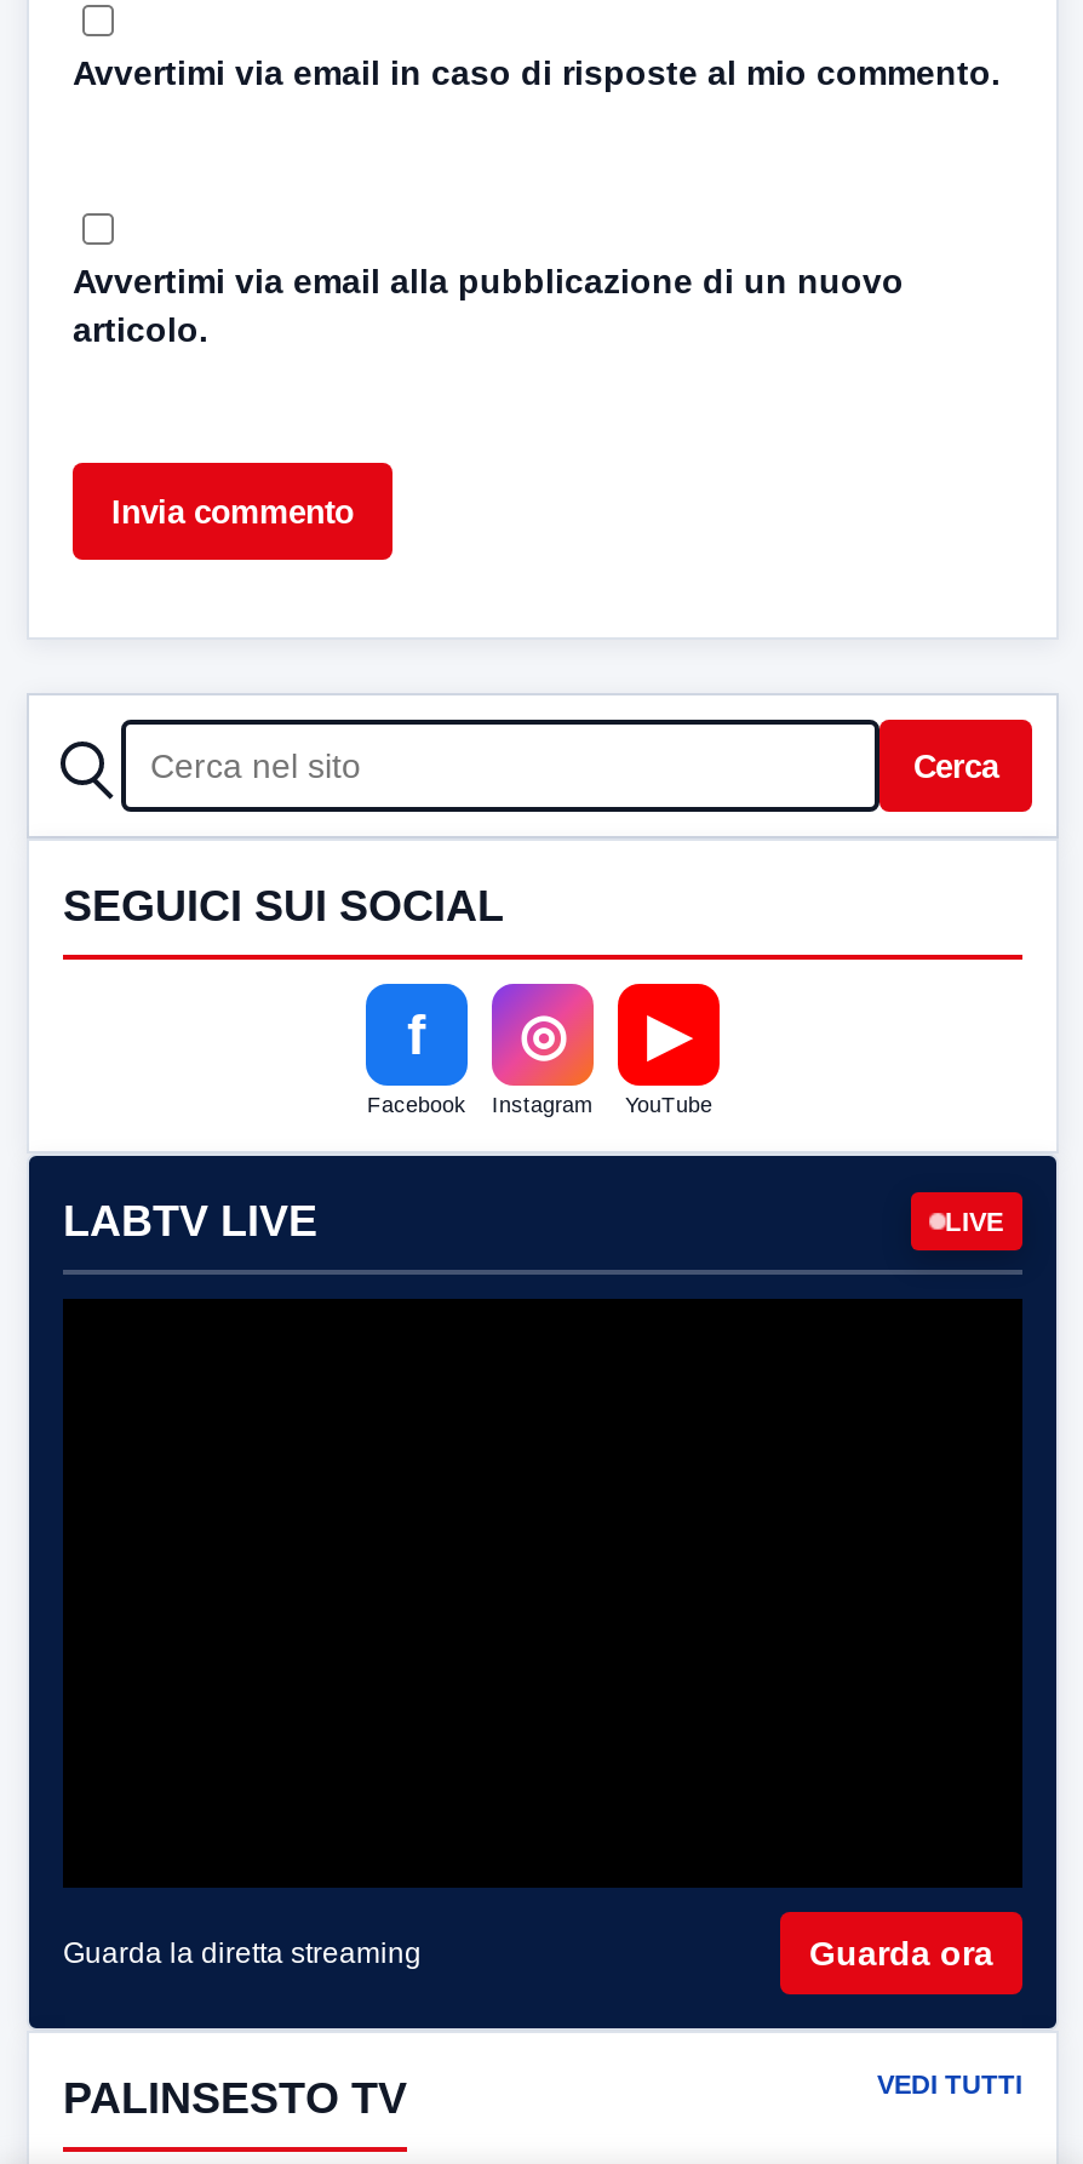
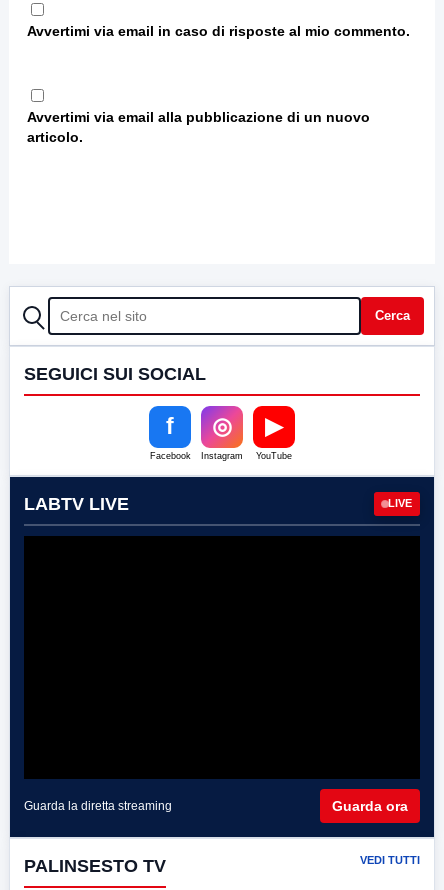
[70,460,395,562] [image] -> none

